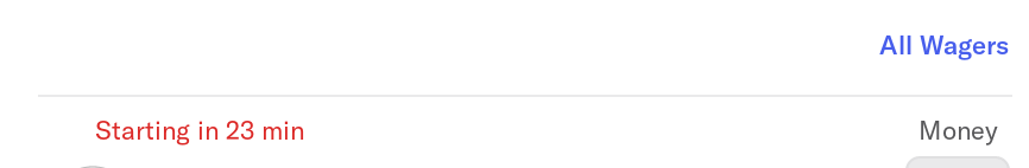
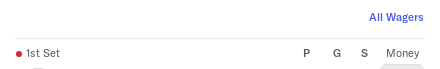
[95,114,304,147] Starting in 23 min -> [26,46,368,60] 1st Set | P | G | S

